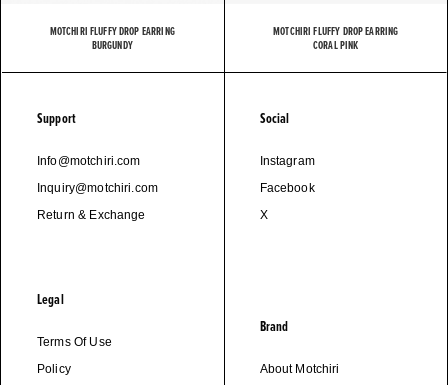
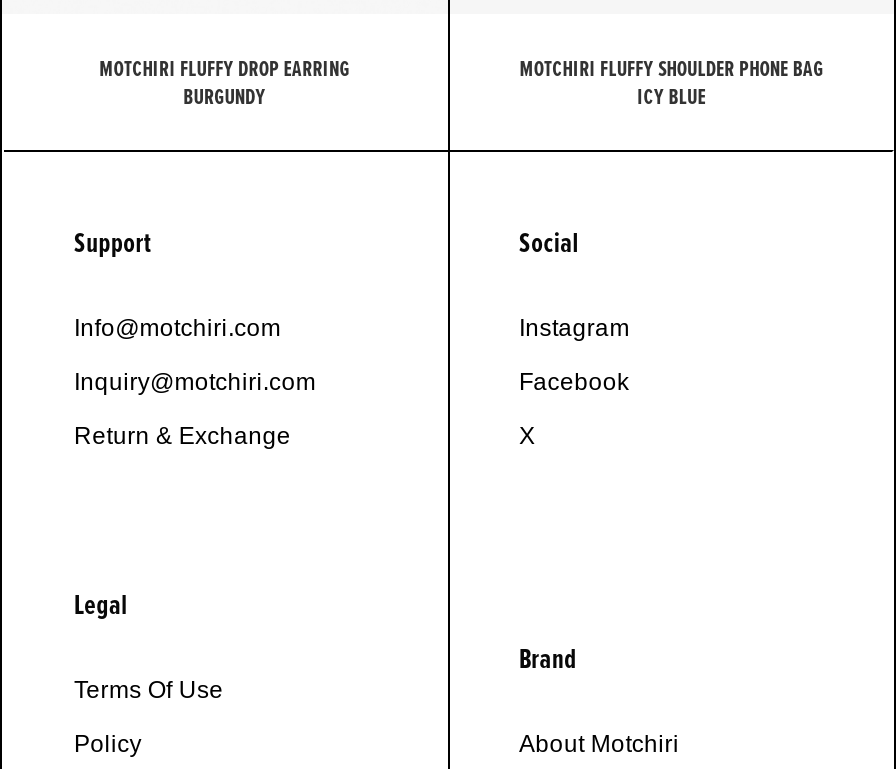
[273,23,398,53] MOTCHIRI FLUFFY DROP EARRING | CORAL PINK -> [519,52,824,112] MOTCHIRI FLUFFY SHOULDER PHONE BAG | ICY BLUE

